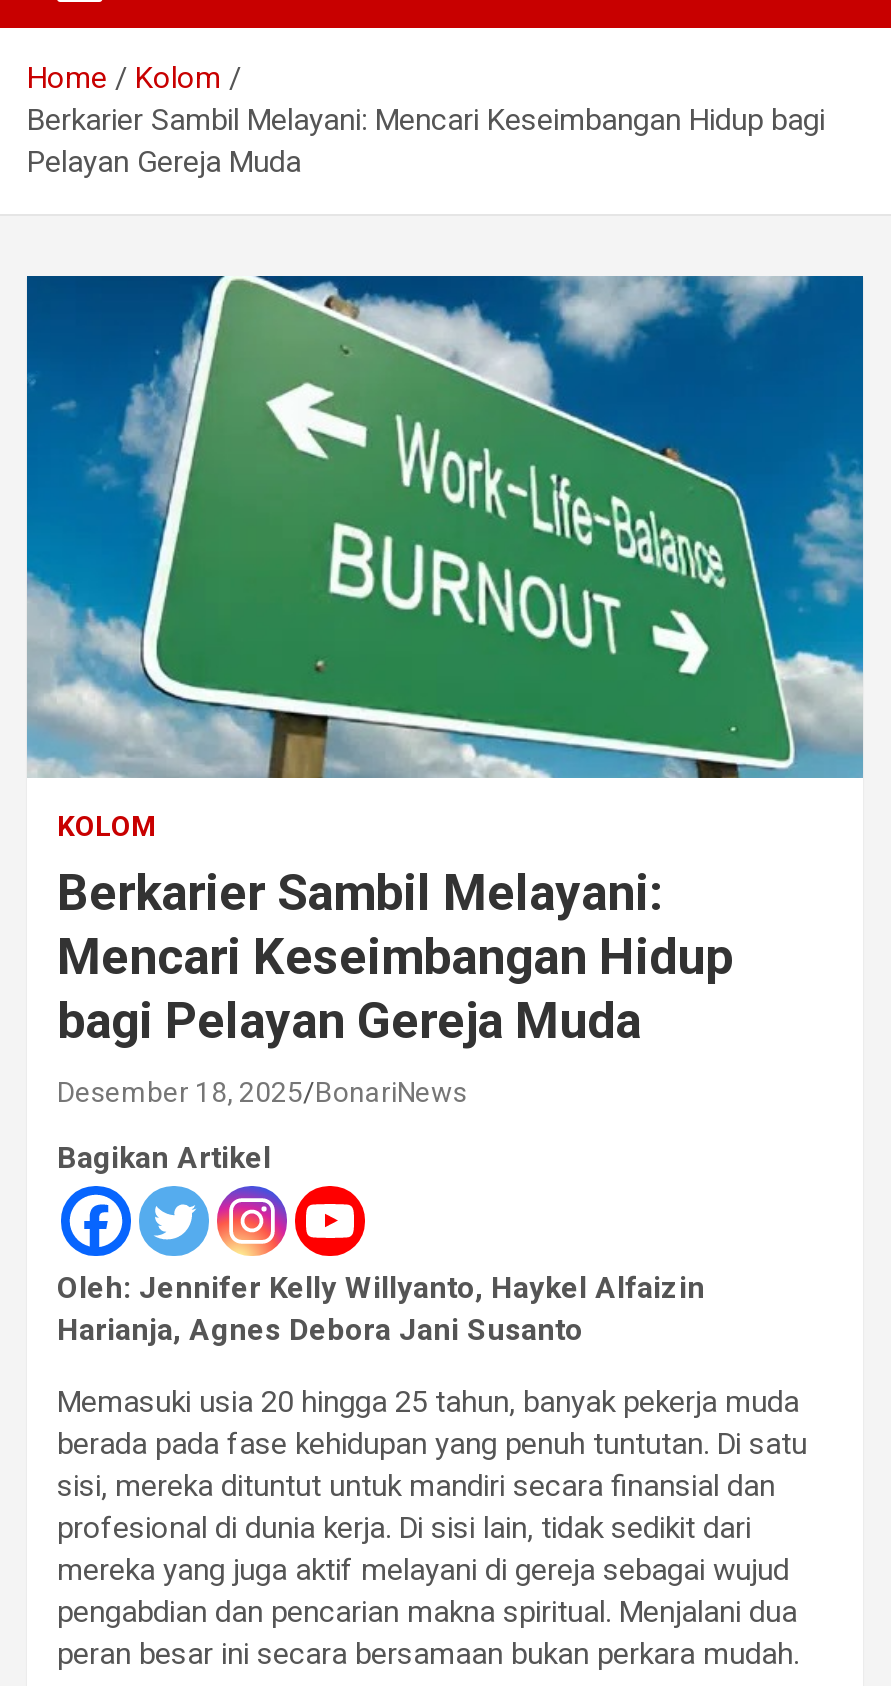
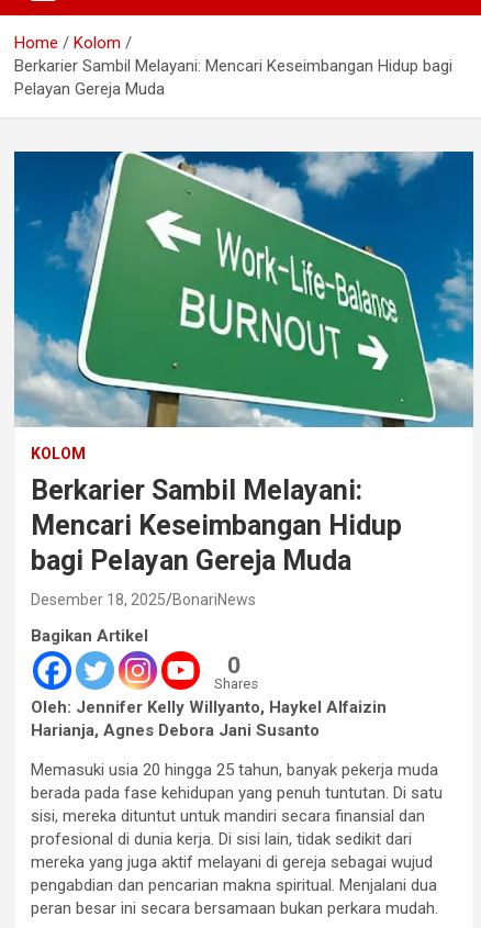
none -> [214,651,258,692] 0 | Shares

